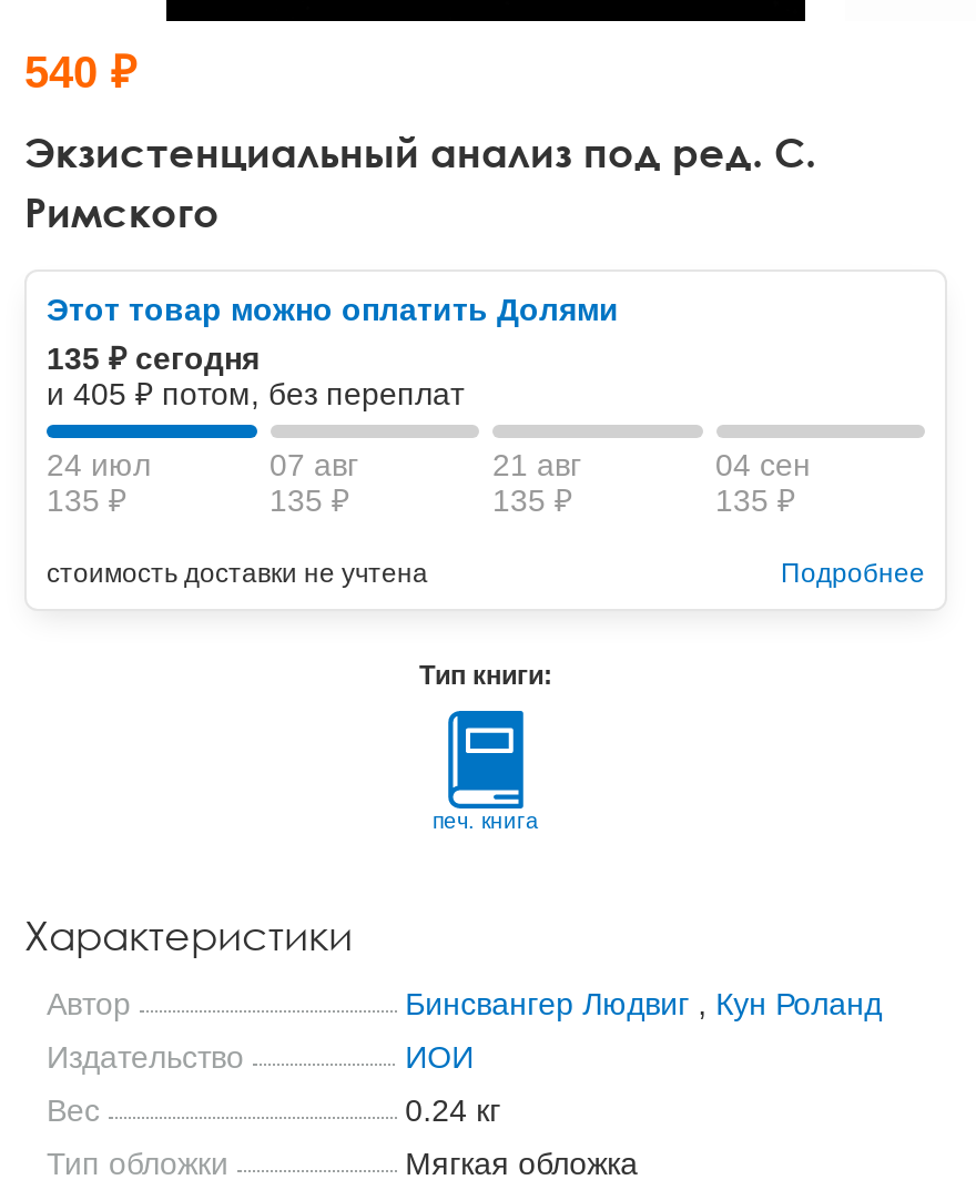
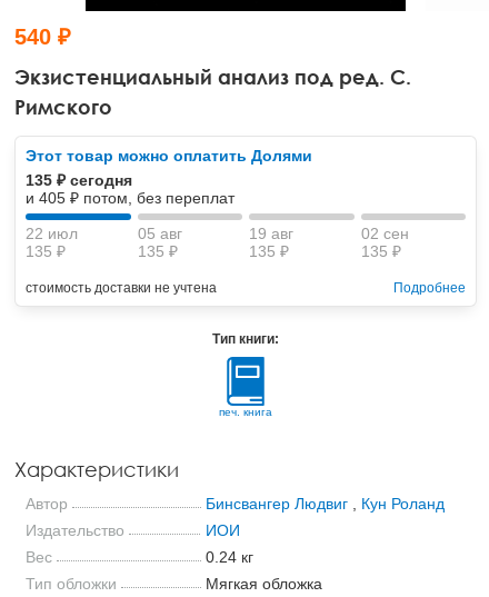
[47,447,151,482] 24 июл -> [26,224,78,242] 22 июл
[270,447,358,482] 07 авг -> [137,224,182,242] 05 авг
[492,447,581,482] 21 авг -> [249,224,293,242] 19 авг
[715,447,811,482] 04 сен -> [361,224,408,242] 02 сен

